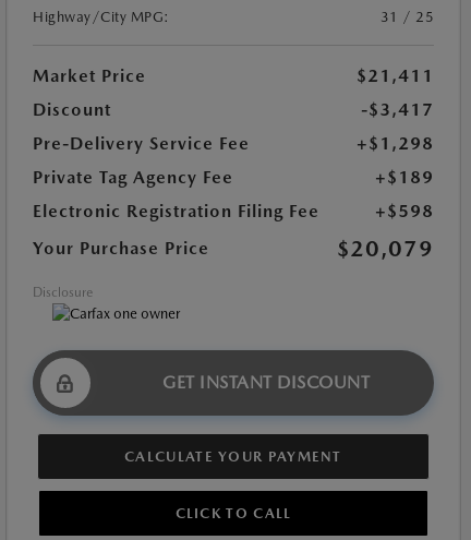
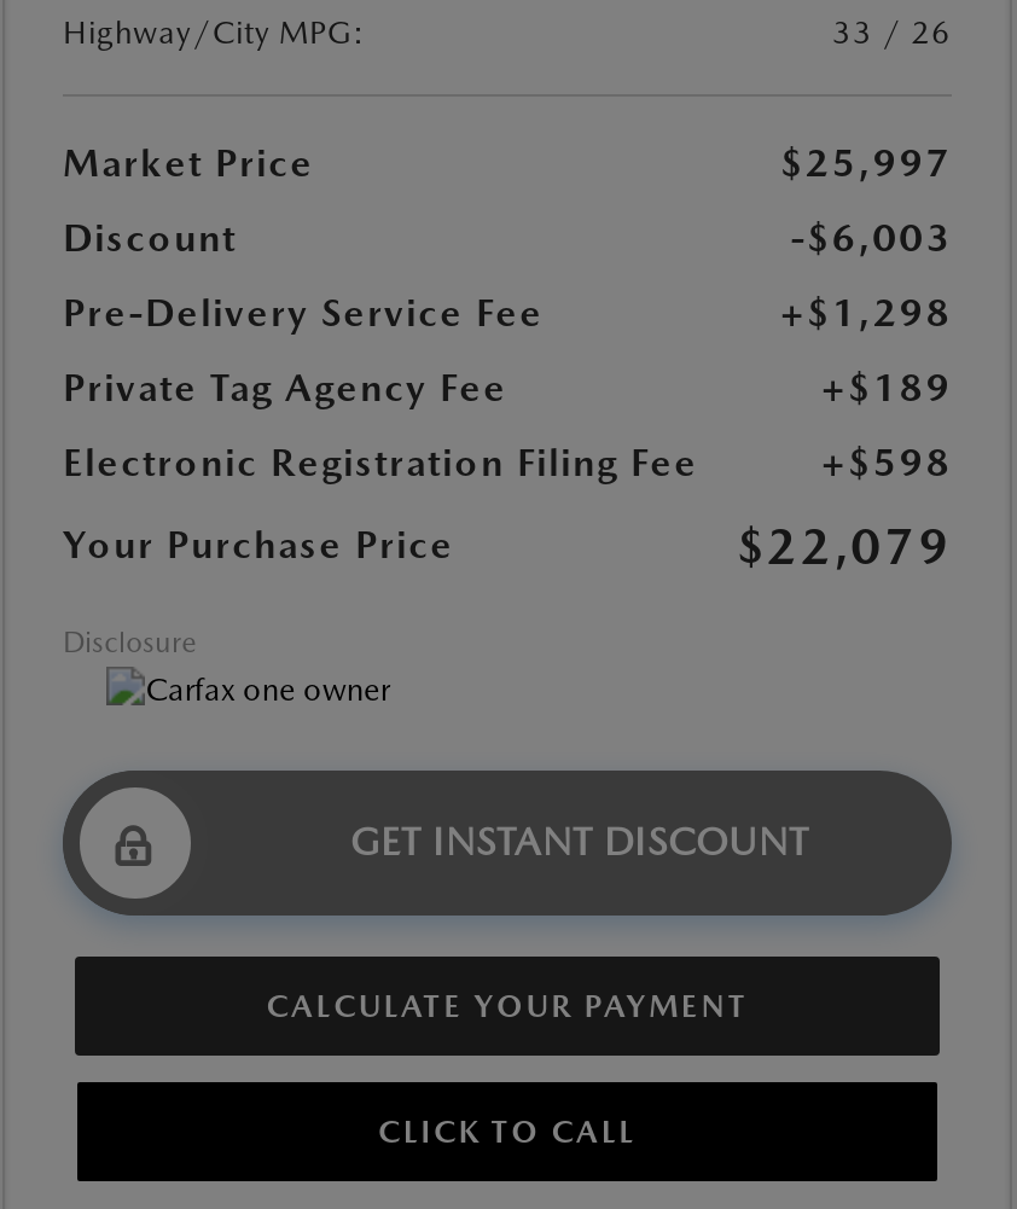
[380,9,434,25] 31 / 25 -> [832,14,952,51] 33 / 26
[357,65,434,86] $21,411 -> [780,140,952,186] $25,997
[361,99,434,120] -$3,417 -> [790,215,952,261] -$6,003
[337,236,434,262] $20,079 -> [737,517,952,575] $22,079

